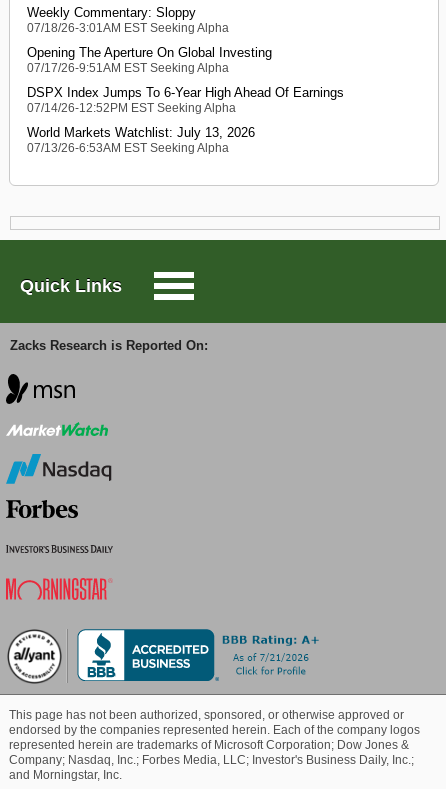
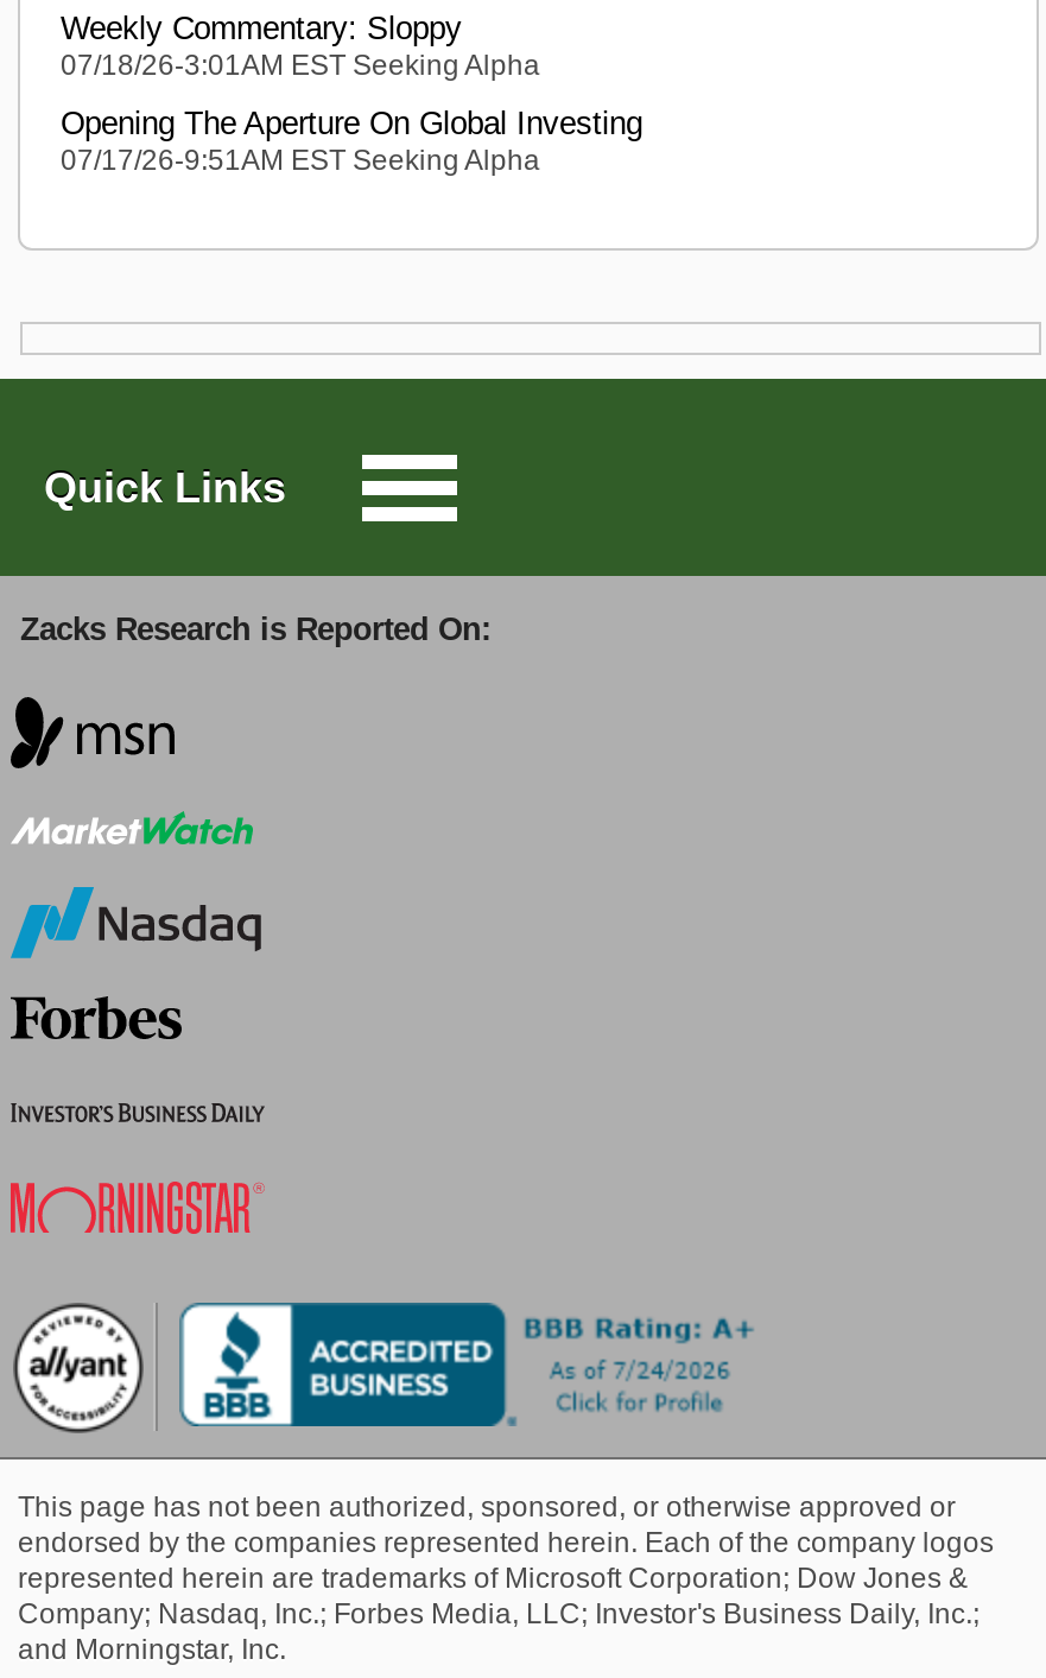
[27,85,344,155] DSPX Index Jumps To 6-Year High Ahead Of Earnings | 07/14/26-12:52PM EST Seeking Alpha | World Markets Watchlist: July 13, 2026 | 07/13/26-6:53AM EST Seeking Alpha -> none

